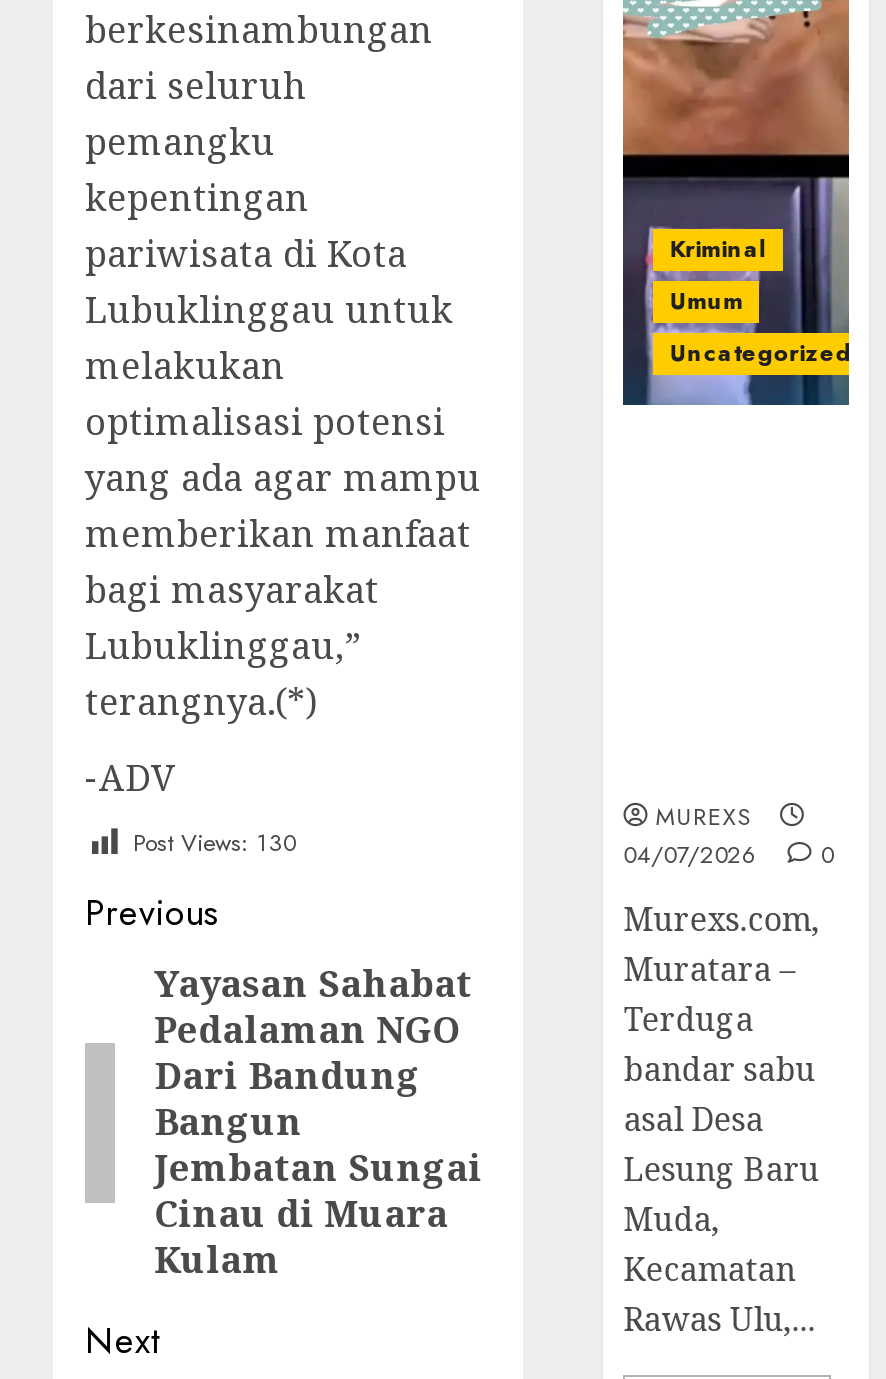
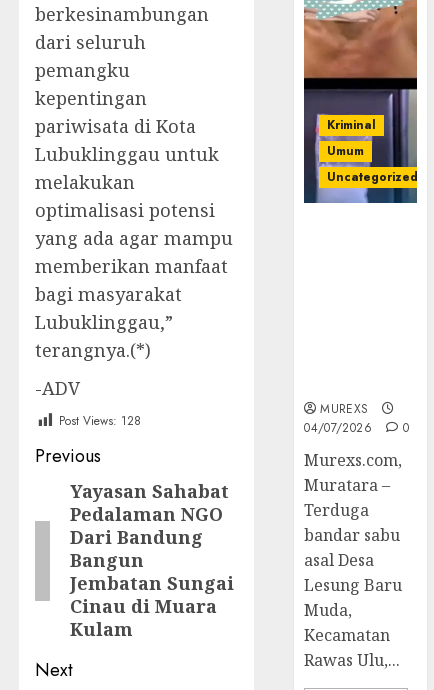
[133,824,295,860] Post Views: 130 -> [59,412,141,430] Post Views: 128

